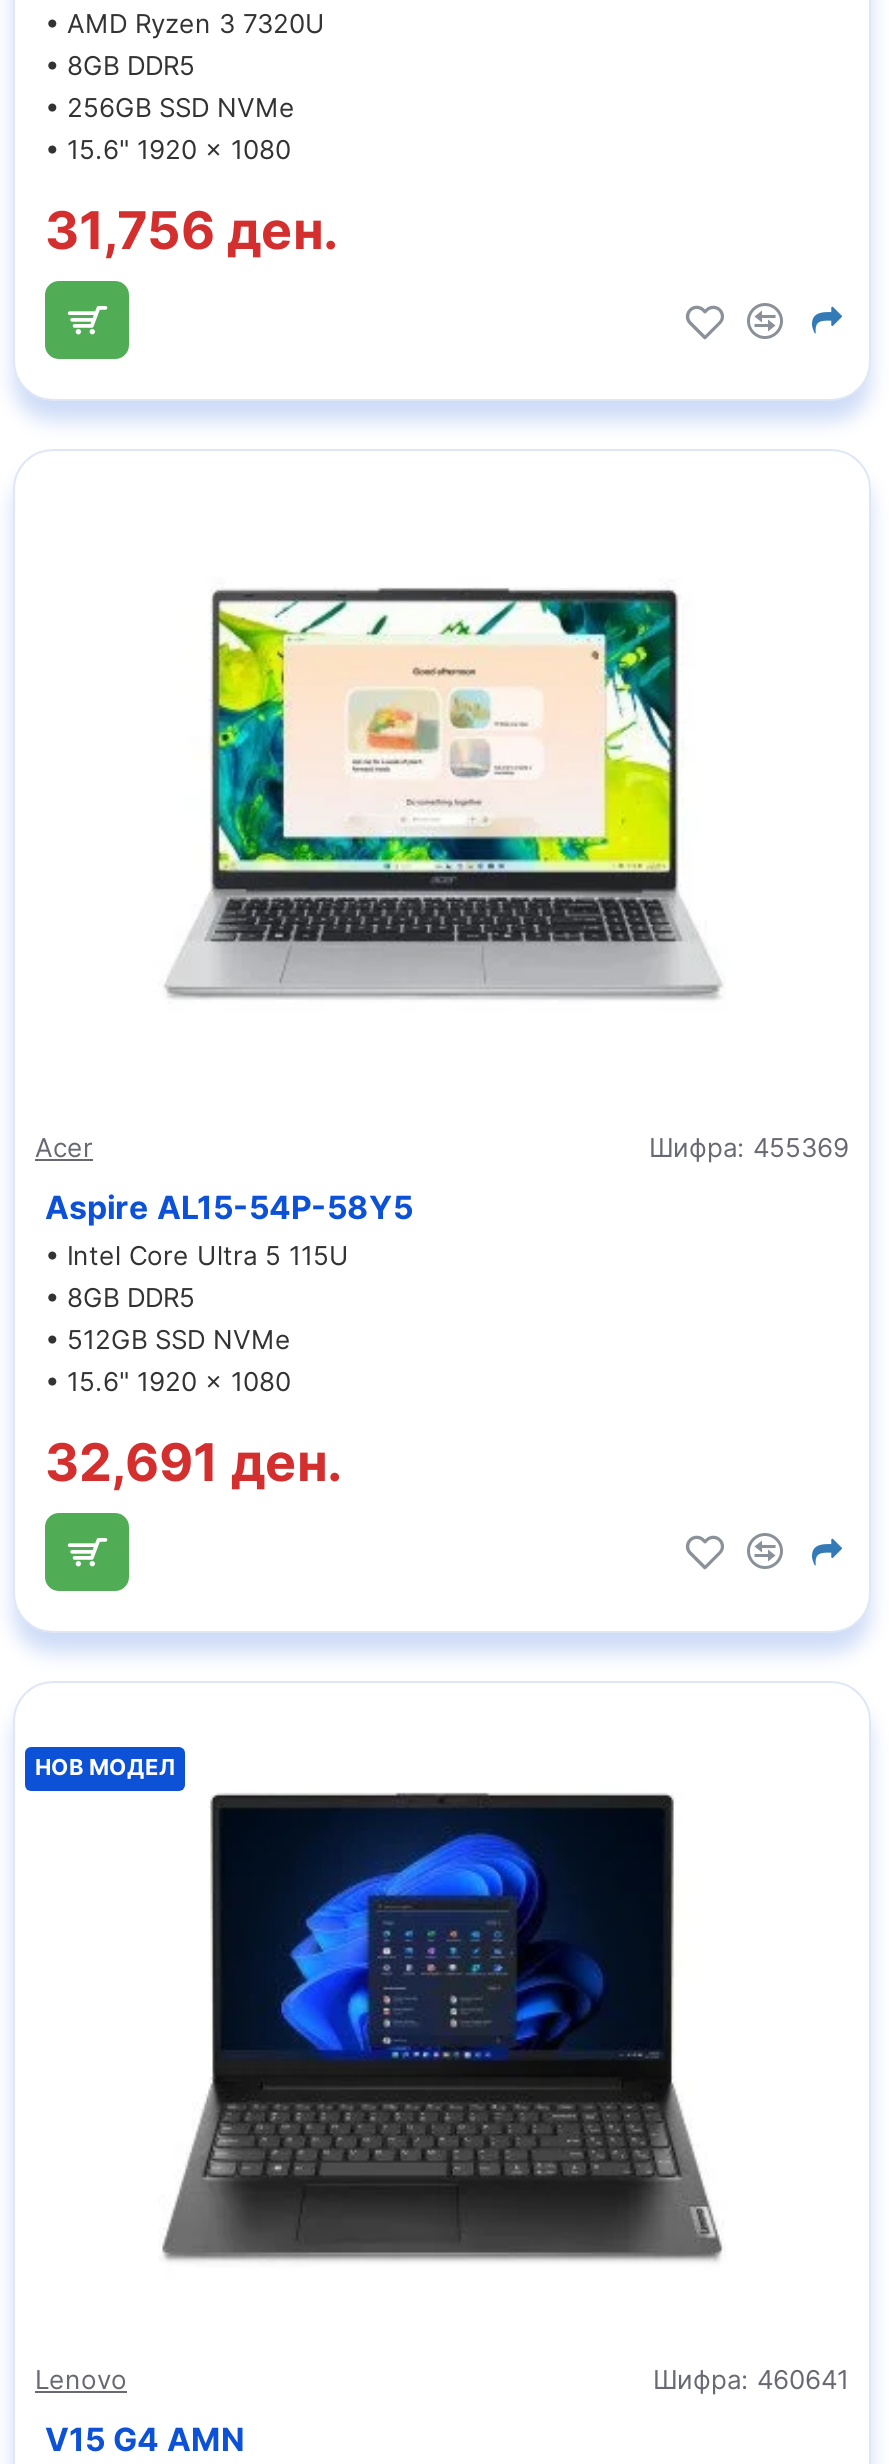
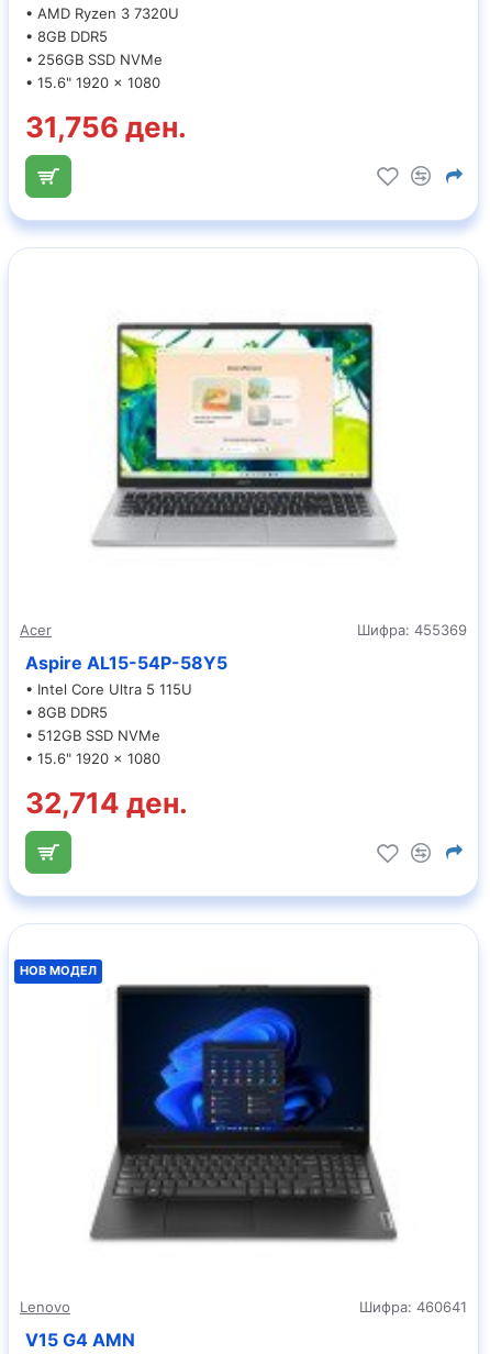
[45,1431,343,1493] 32,691 ден. -> [25,786,188,820] 32,714 ден.

